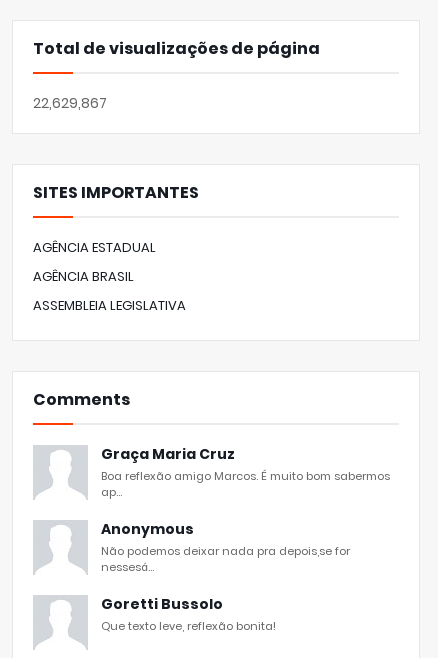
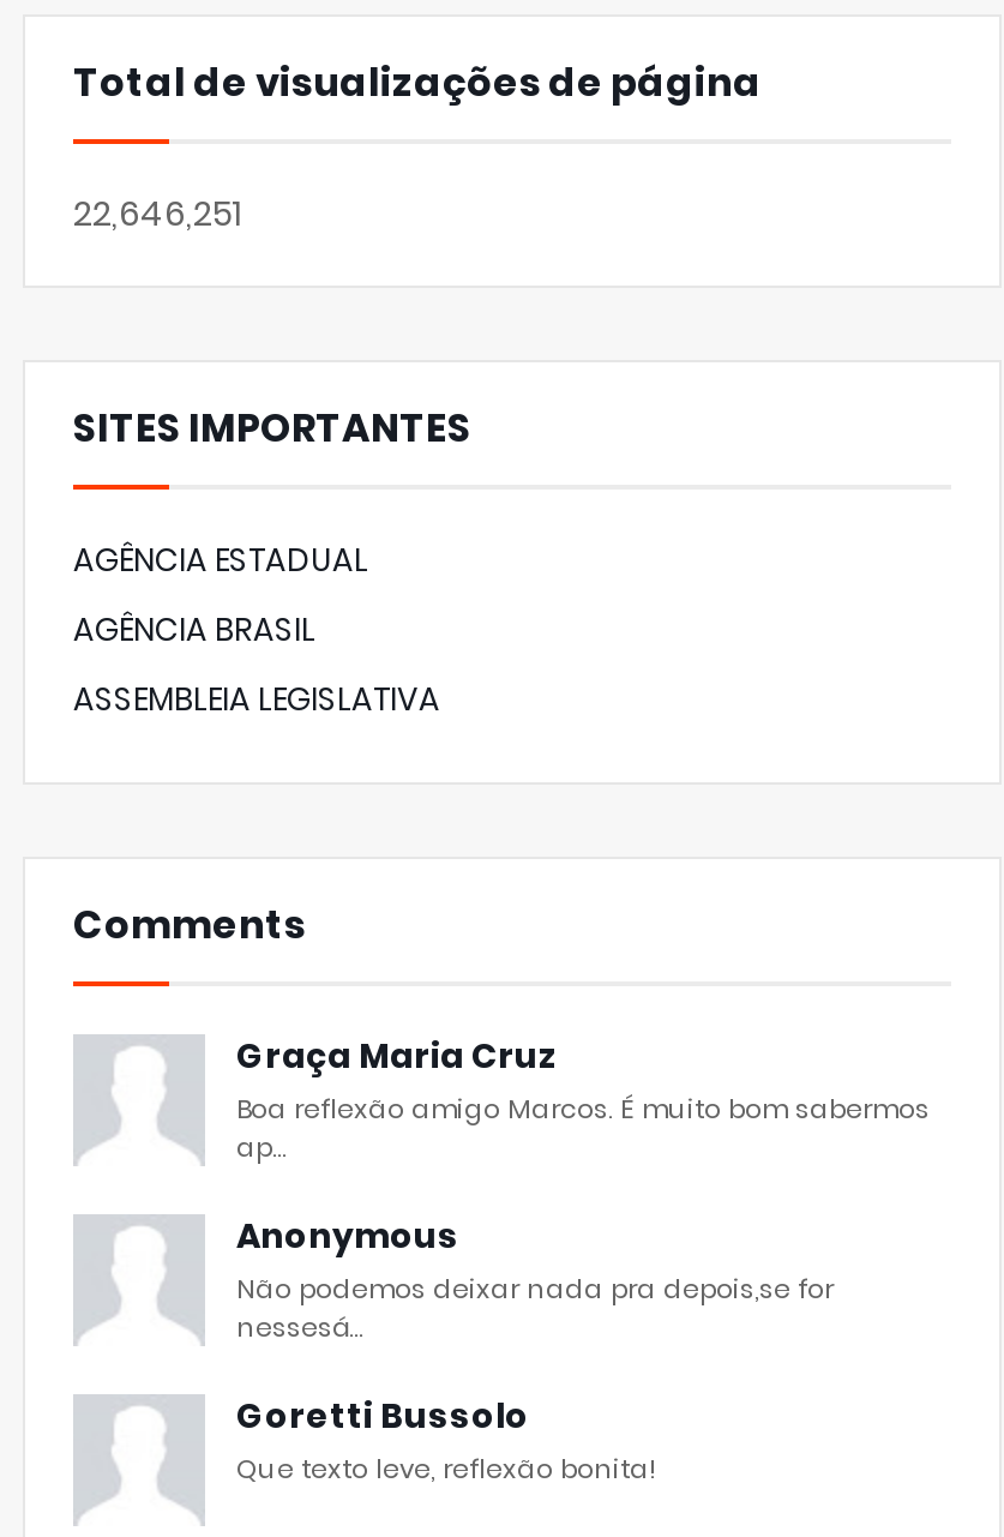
[33,93,107,113] 22,629,867 -> [73,189,241,237] 22,646,251

